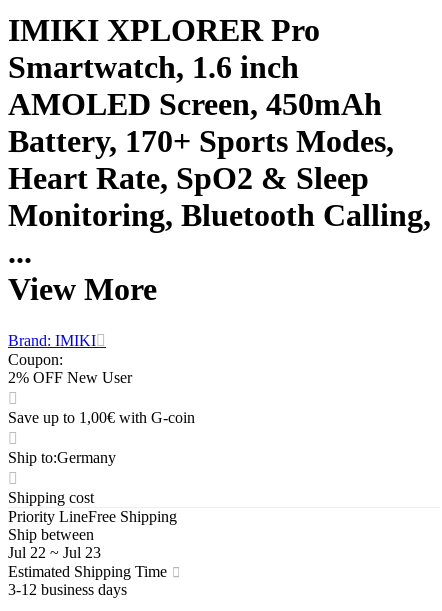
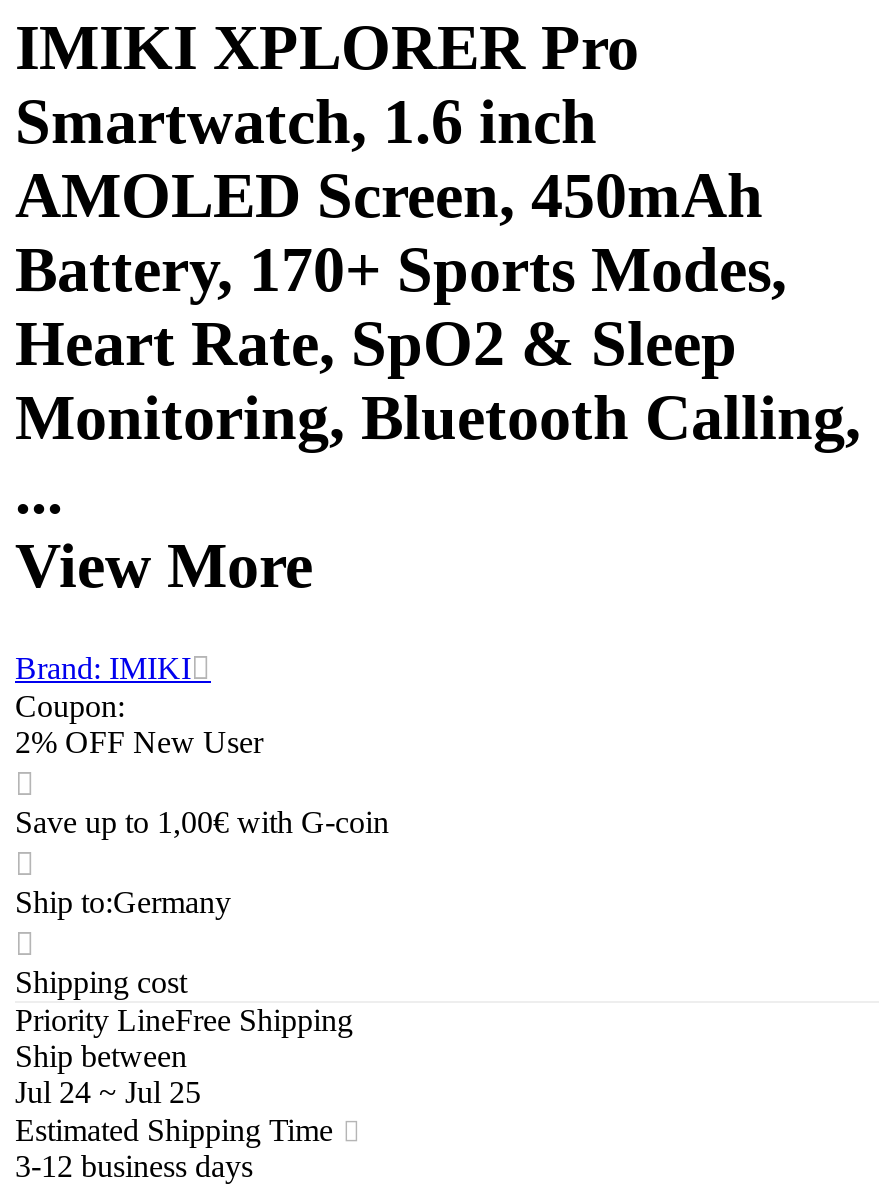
[8,544,101,561] Jul 22 ~ Jul 23 -> [15,1076,201,1110] Jul 24 ~ Jul 25

